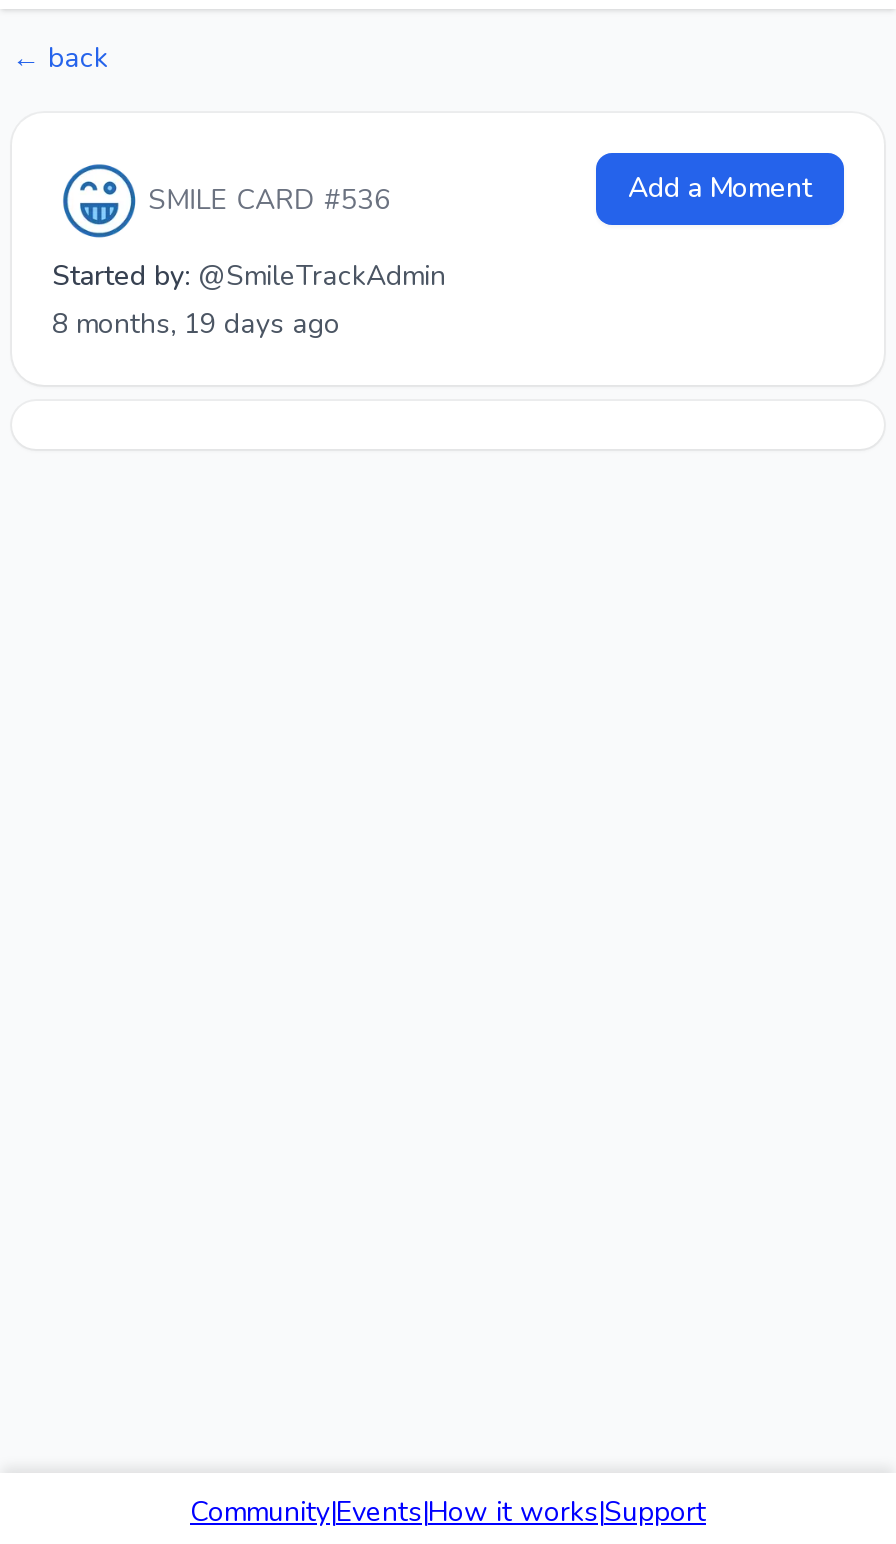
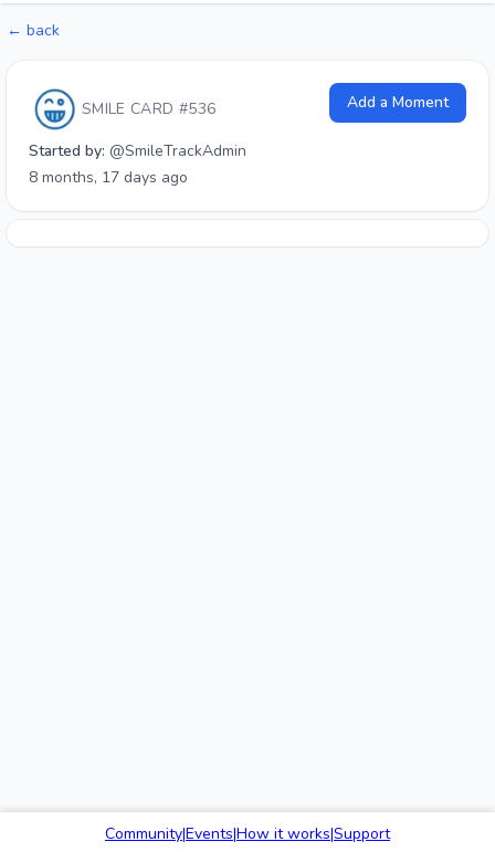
[52,305,340,343] 8 months, 19 days ago -> [29,167,188,188] 8 months, 17 days ago

